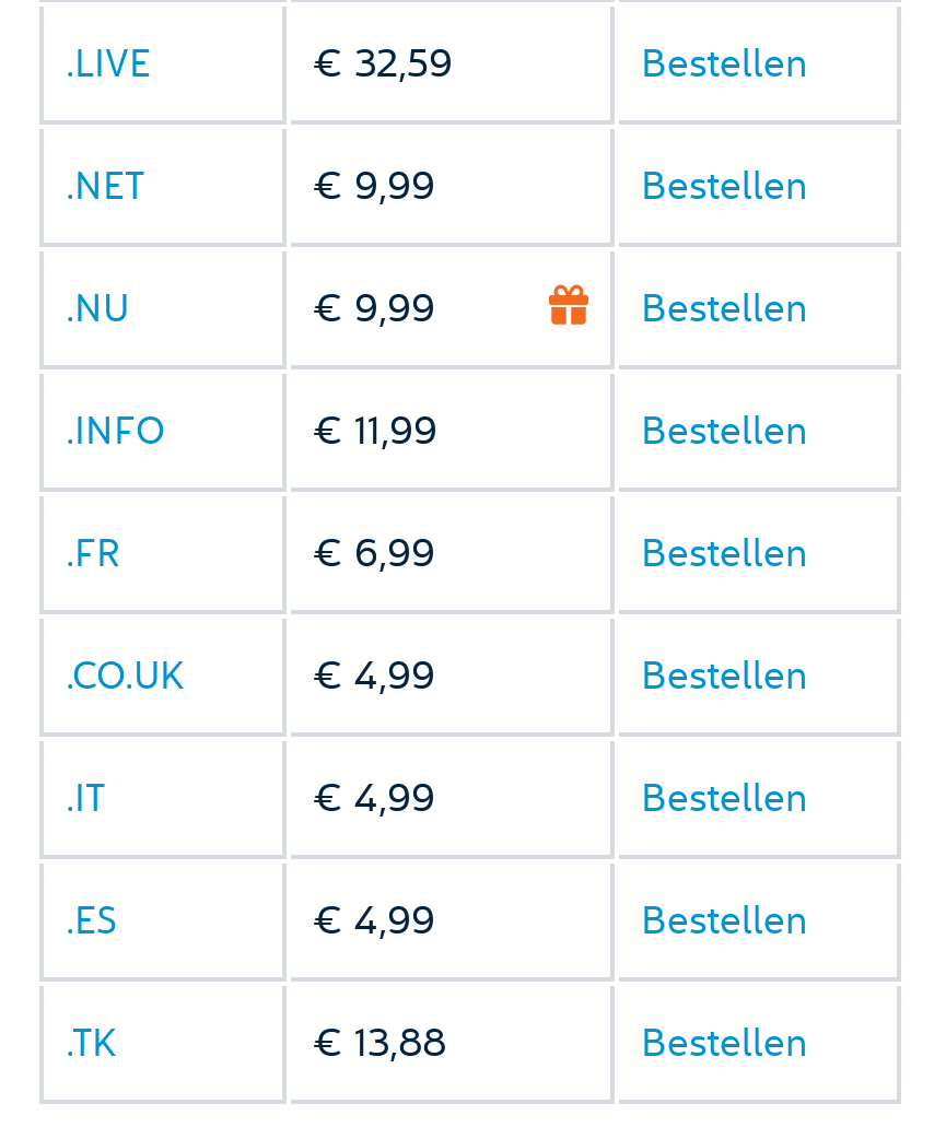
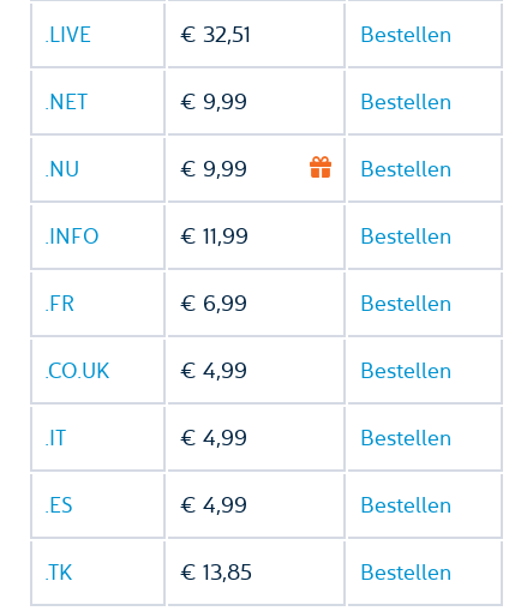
[313,36,453,87] € 32,59 -> [180,20,251,48] € 32,51
[313,1016,446,1066] € 13,88 -> [180,558,252,585] € 13,85

